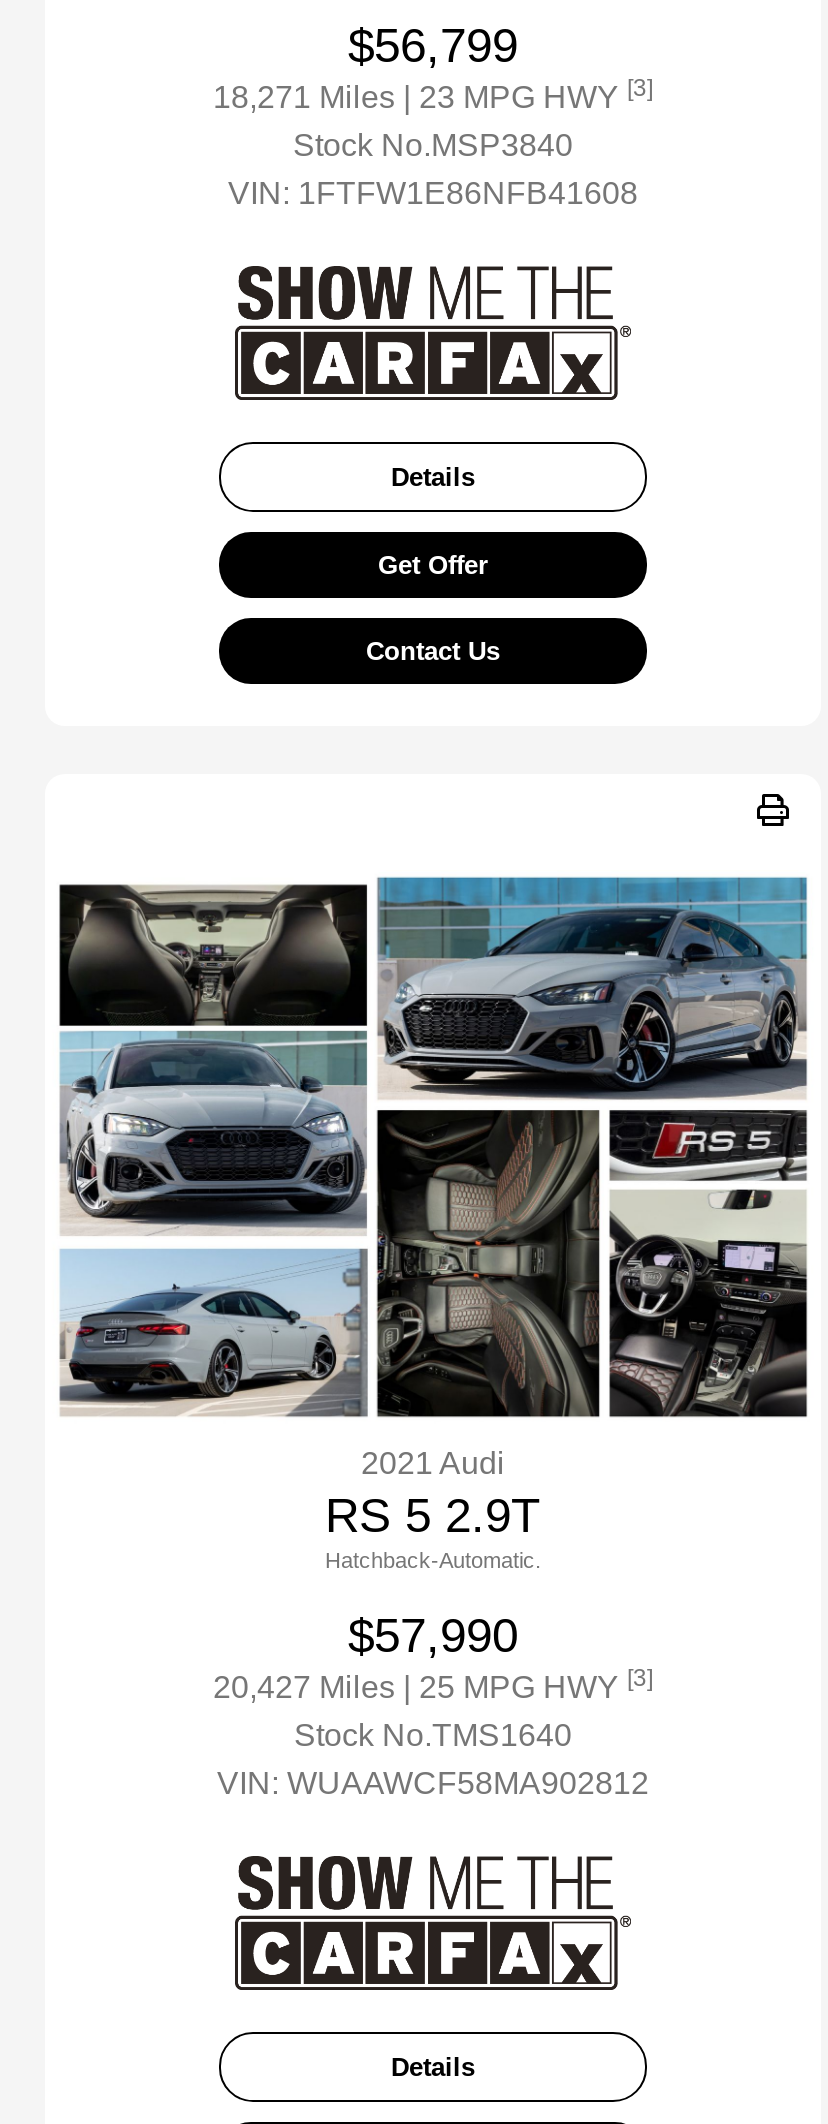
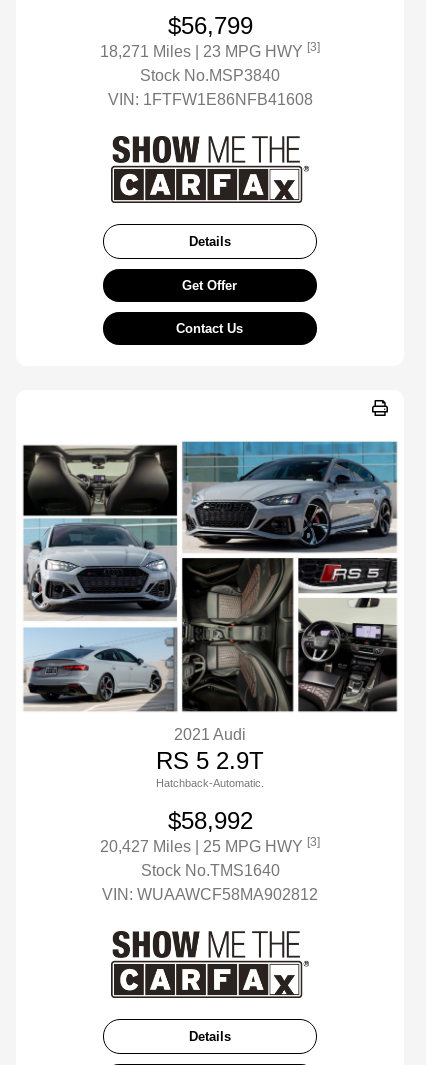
[348,1609,518,1663] $57,990 -> [167,807,252,834] $58,992

